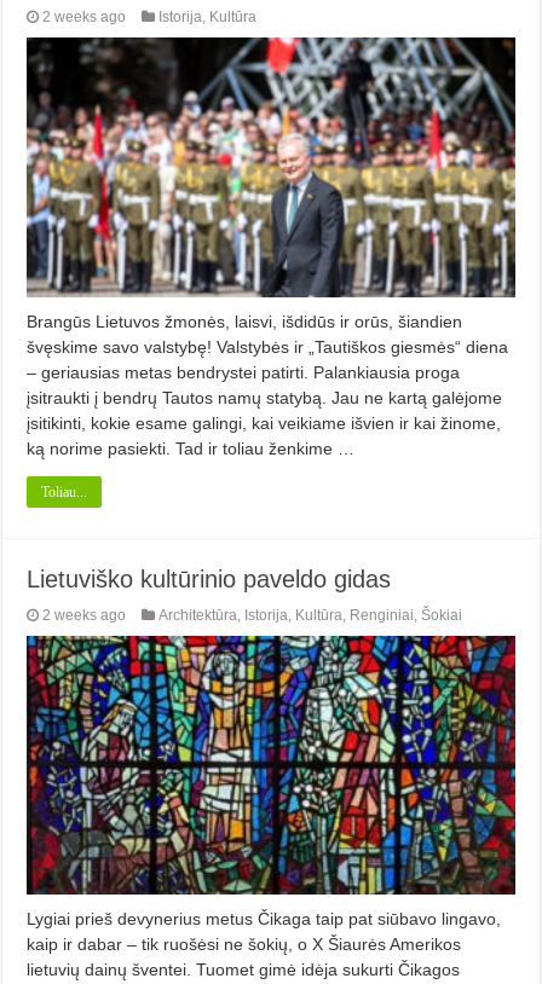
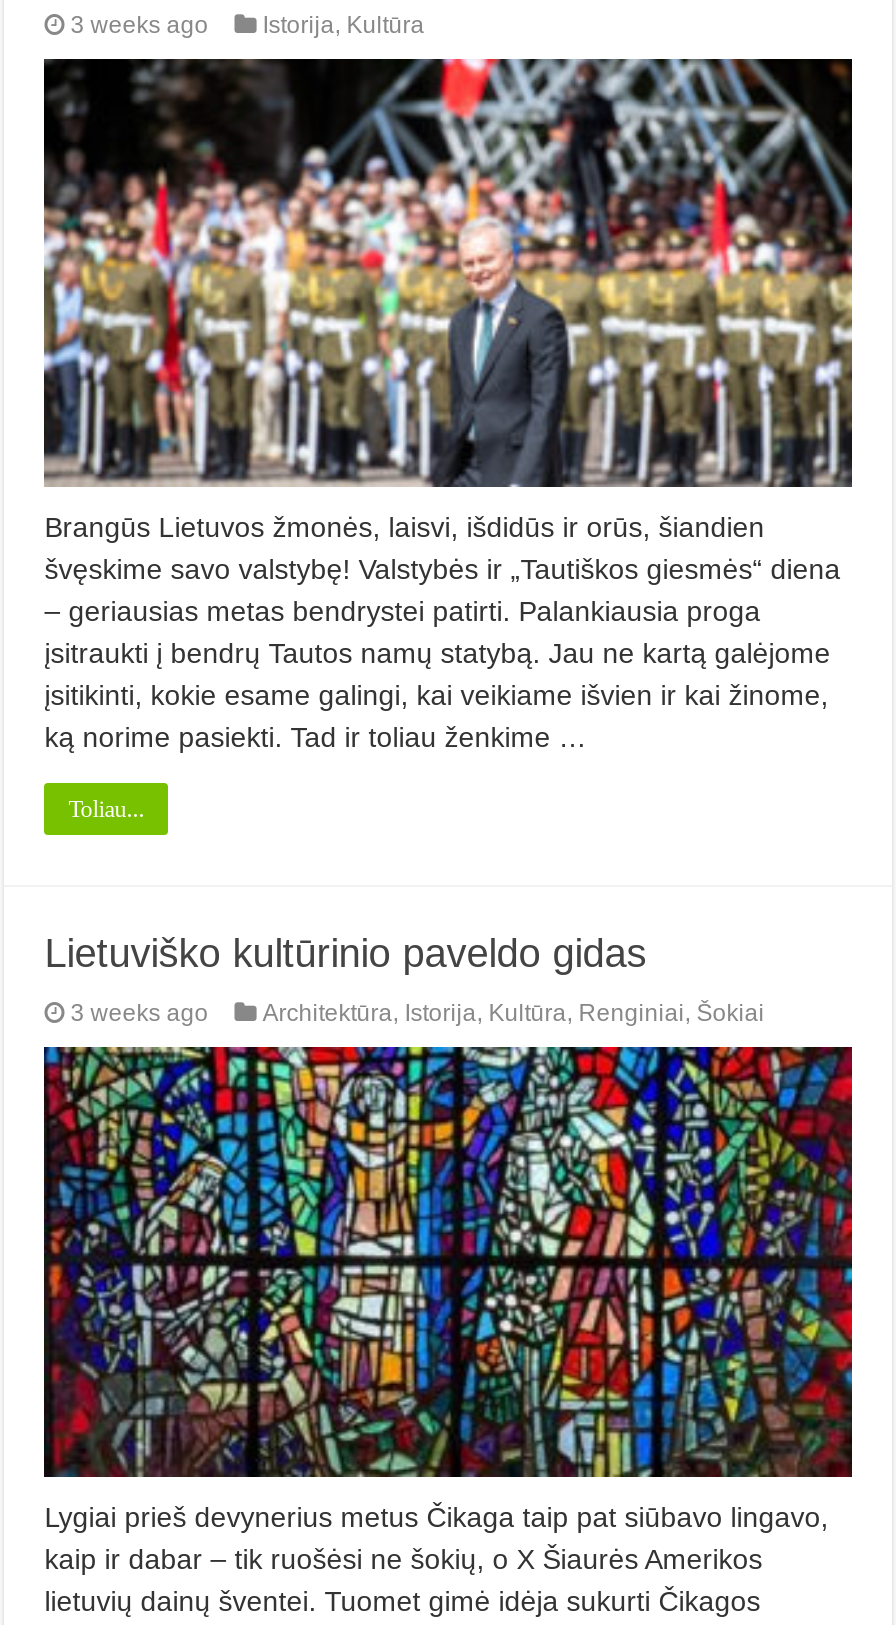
[43,8,257,25] 2 weeks ago Istorija, Kultūra -> [70,11,424,39] 3 weeks ago Istorija, Kultūra
[43,606,462,623] 2 weeks ago Architektūra, Istorija, Kultūra, Renginiai, Šokiai -> [70,1000,764,1028] 3 weeks ago Architektūra, Istorija, Kultūra, Renginiai, Šokiai

